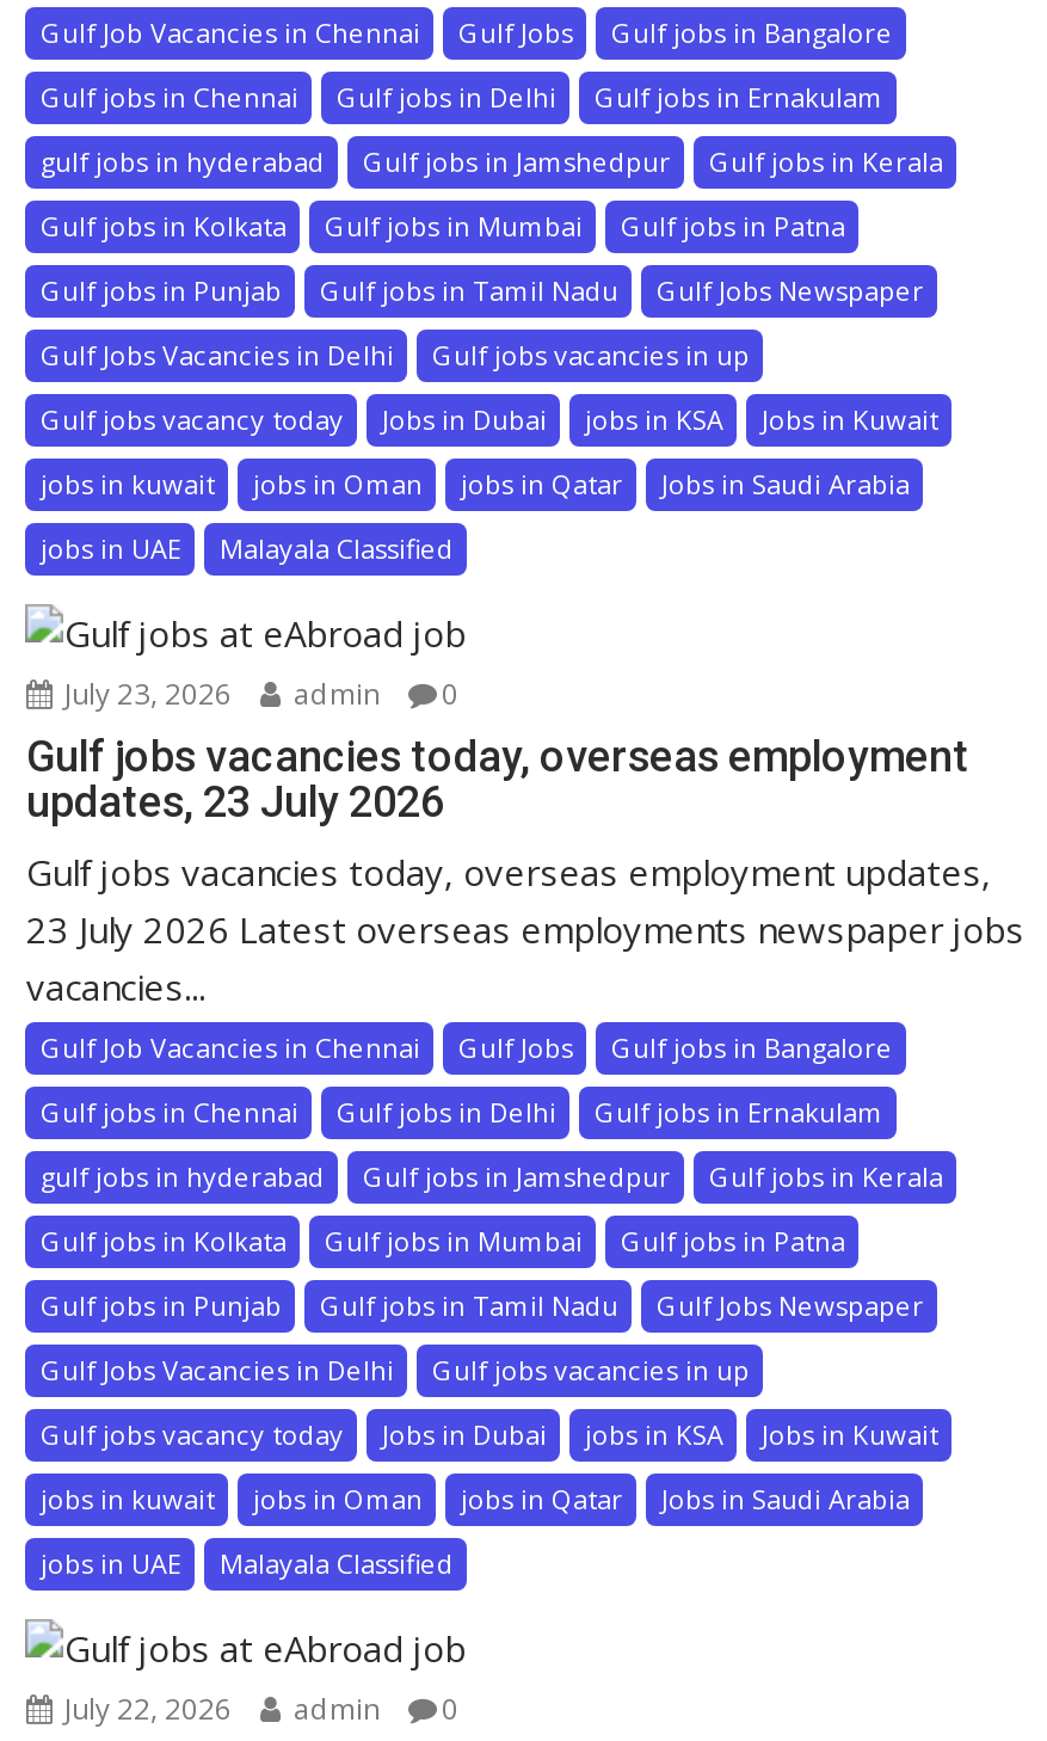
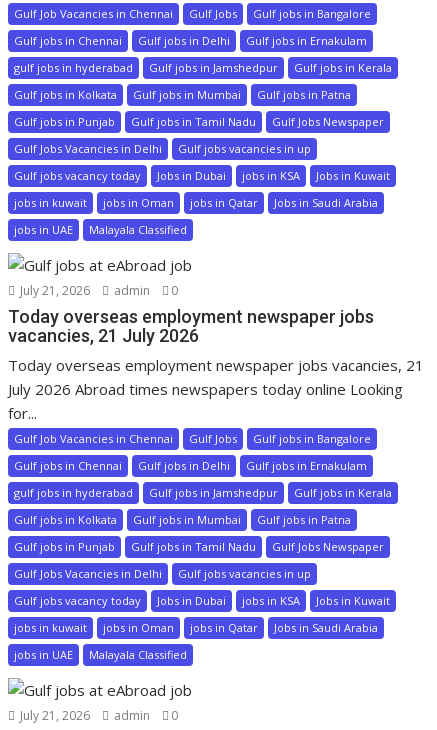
[57,673,458,714] July 23, 2026 admin 0 -> [17,282,178,299] July 21, 2026 admin 0
[26,731,1024,1010] Gulf jobs vacancies today, overseas employment | updates, 23 July 2026 | Gulf jobs vacancies today, overseas employment updates, | 23 July 2026 Latest overseas employments newspaper jobs | vacancies... -> [8,306,424,423] Today overseas employment newspaper jobs | vacancies, 21 July 2026 | Today overseas employment newspaper jobs vacancies, 21 | July 2026 Abroad times newspapers today online Looking | for...
[57,1688,458,1729] July 22, 2026 admin 0 -> [17,707,178,724] July 21, 2026 admin 0

